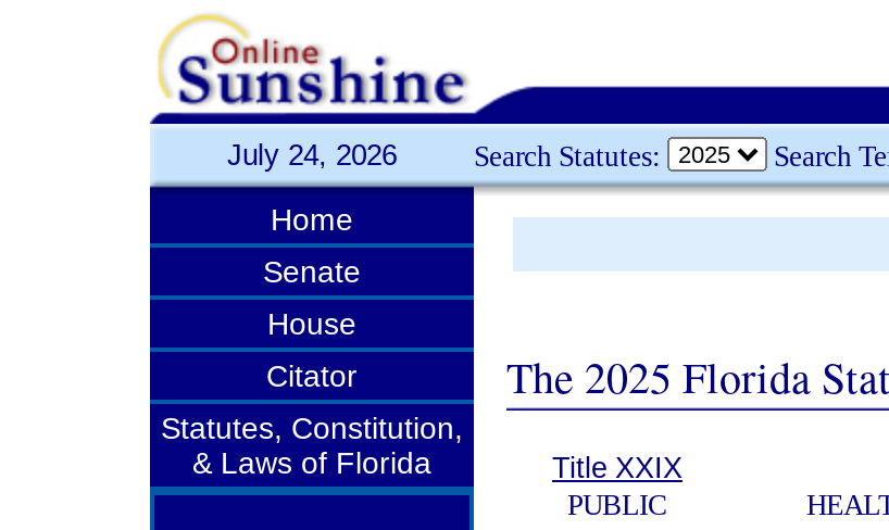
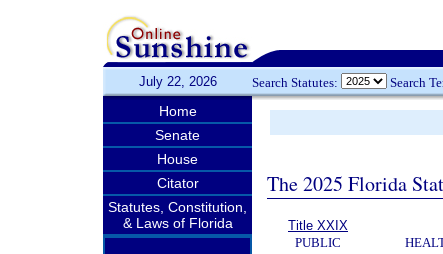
[227,139,397,172] July 24, 2026 -> [138,74,216,89] July 22, 2026

